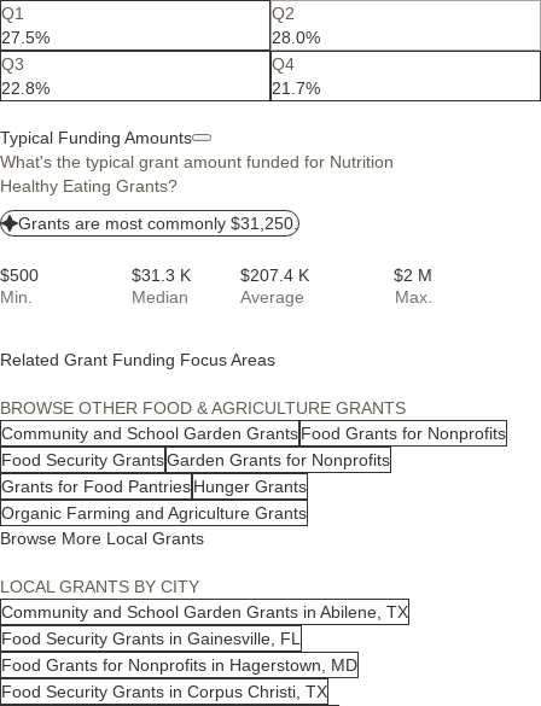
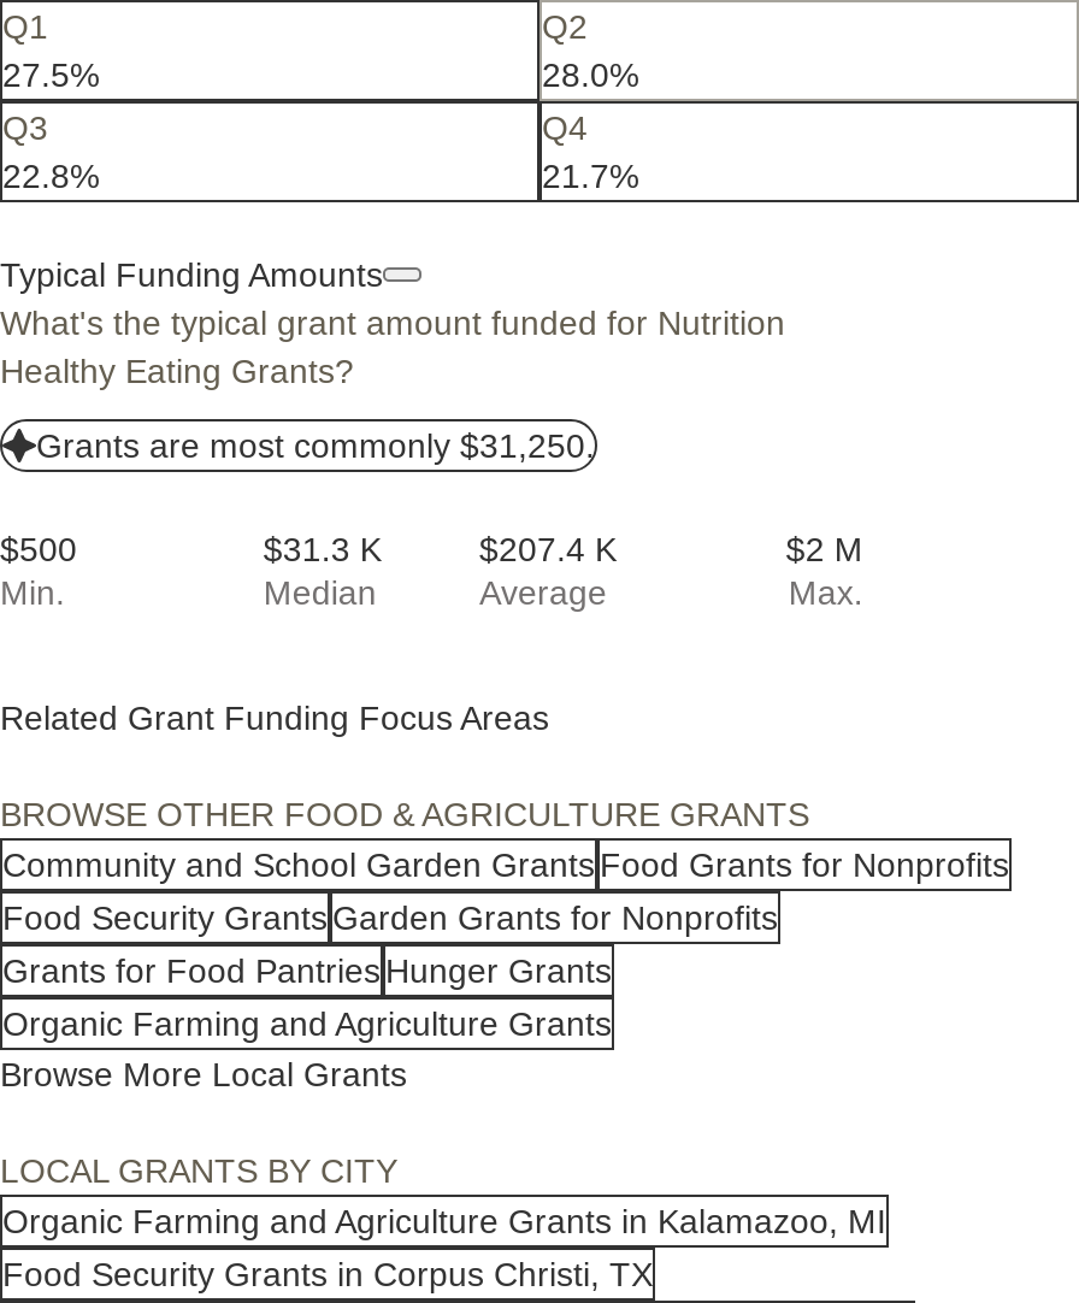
[1,602,408,675] Community and School Garden Grants in Abilene, TX | Food Security Grants in Gainesville, FL | Food Grants for Nonprofits in Hagerstown, MD -> [2,1202,886,1240] Organic Farming and Agriculture Grants in Kalamazoo, MI

